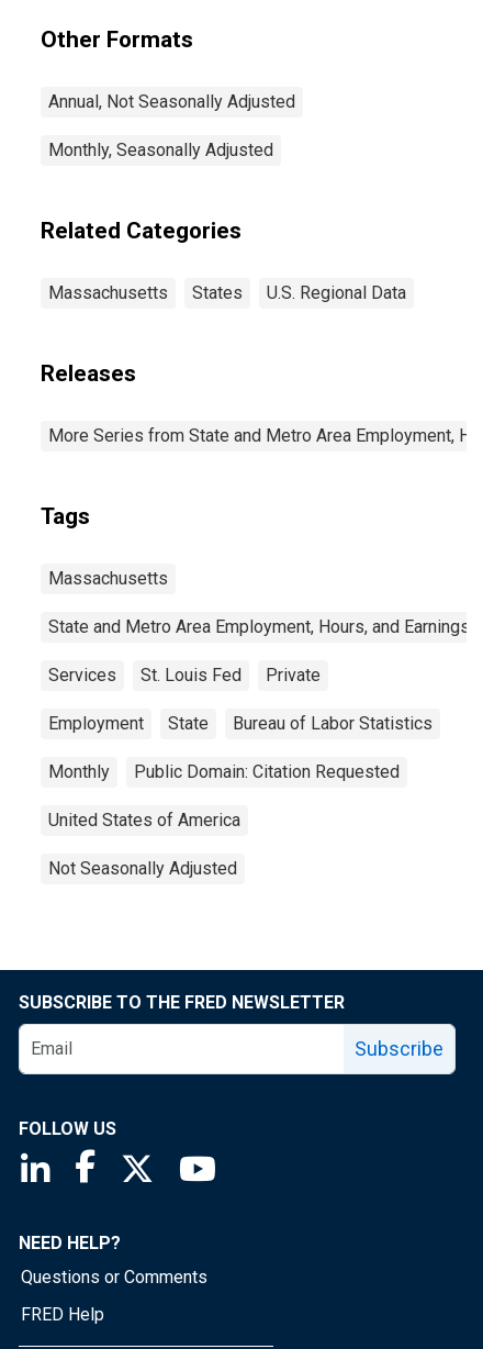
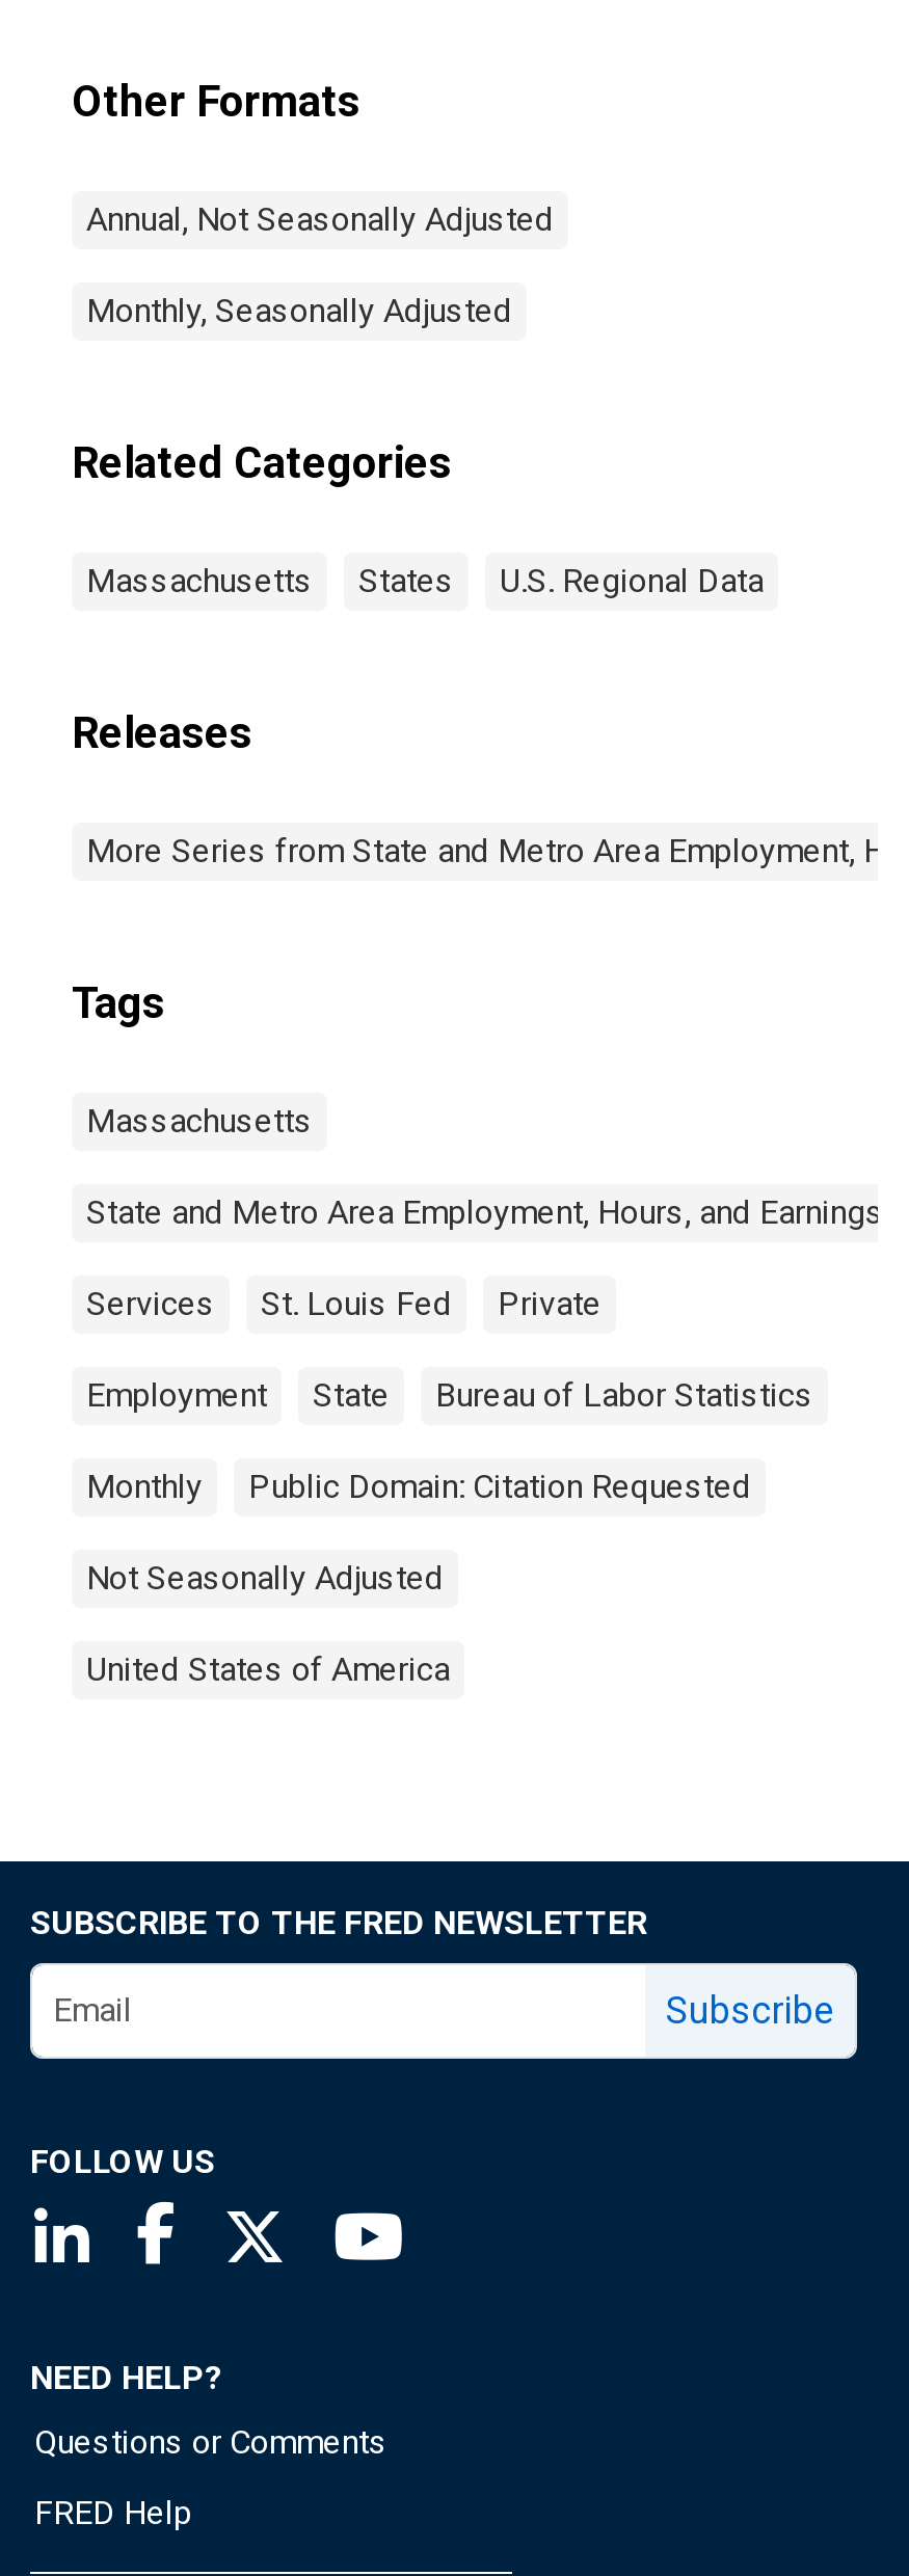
moved [48,810,240,830] -> [86,1649,450,1689]: United States of America
moved [48,858,237,879] -> [86,1558,444,1598]: Not Seasonally Adjusted

